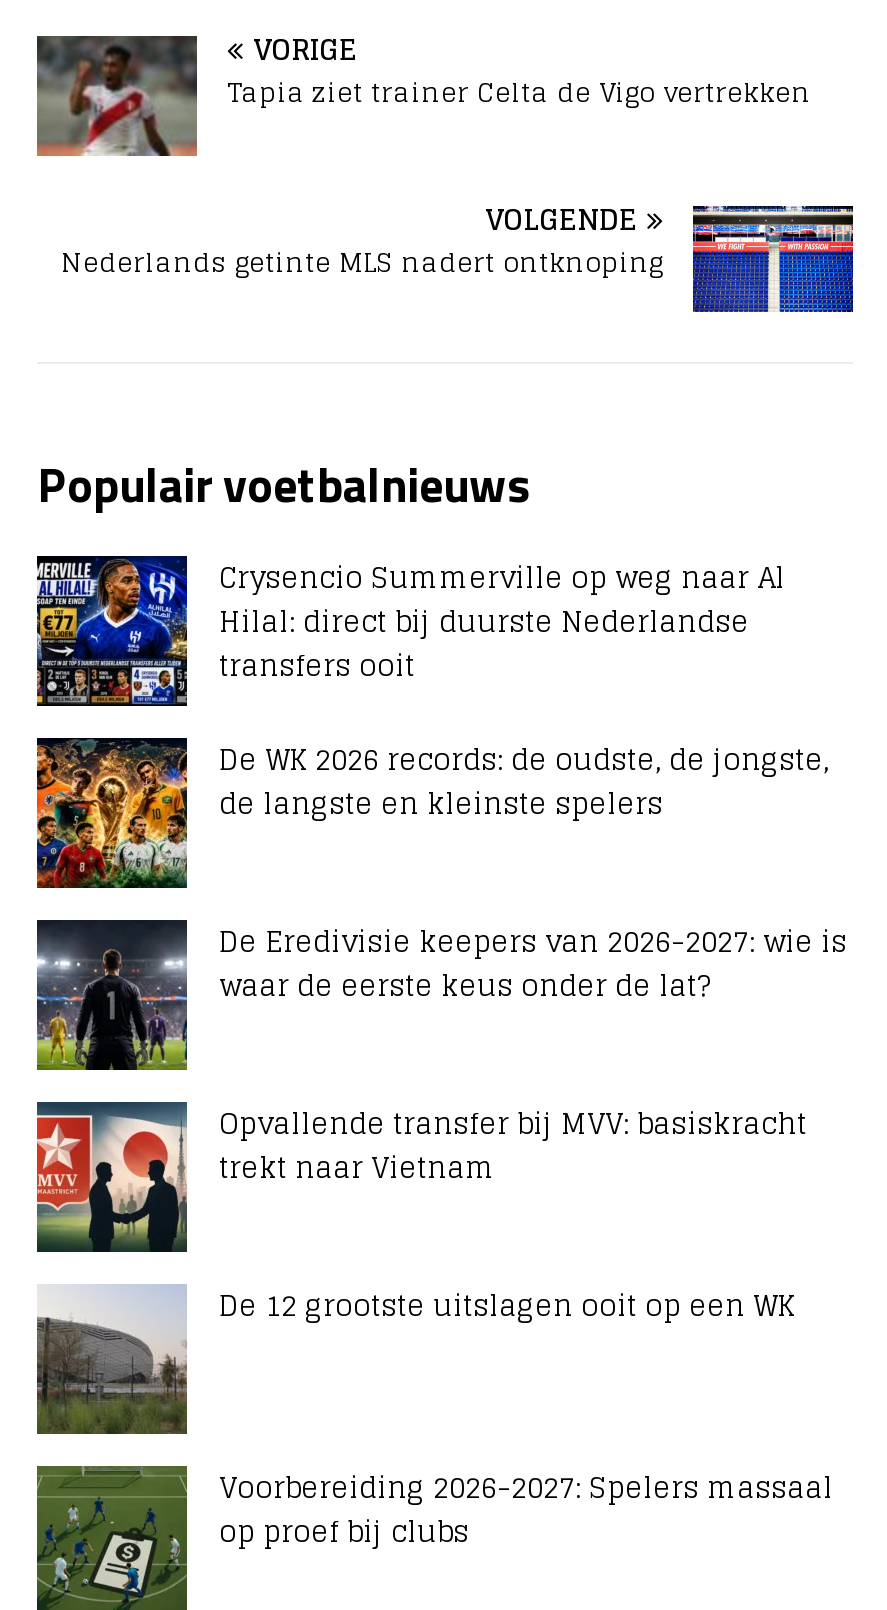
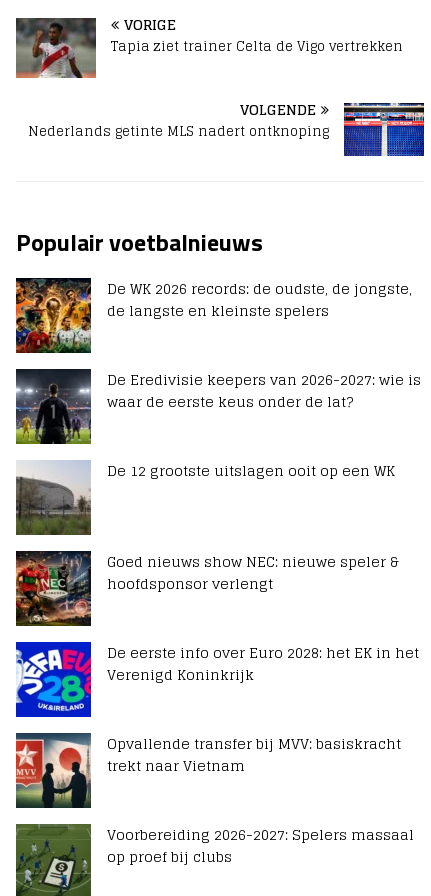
[35,553,785,706] [image] | Crysencio Summerville op weg naar Al | Hilal: direct bij duurste Nederlandse | transfers ooit -> none
moved [33,735,847,1011] -> [14,276,421,414]: [image] | De WK 2026 records: de oudste, de jongste, | de langste en kleinste spelers | De Eredivisie keepers van 2026-2027: wie is | waar de eerste keus onder de lat?
none -> [15,549,419,687] [image] | Goed nieuws show NEC: nieuwe speler & | hoofdsponsor verlengt | De eerste info over Euro 2028: het EK in het | Verenigd Koninkrijk
none -> [15,641,92,718] [image]
moved [33,1099,807,1252] -> [14,731,401,808]: [image] | Opvallende transfer bij MVV: basiskracht | trekt naar Vietnam
moved [37,1281,795,1434] -> [15,458,395,535]: [image] | De 12 grootste uitslagen ooit op een WK

